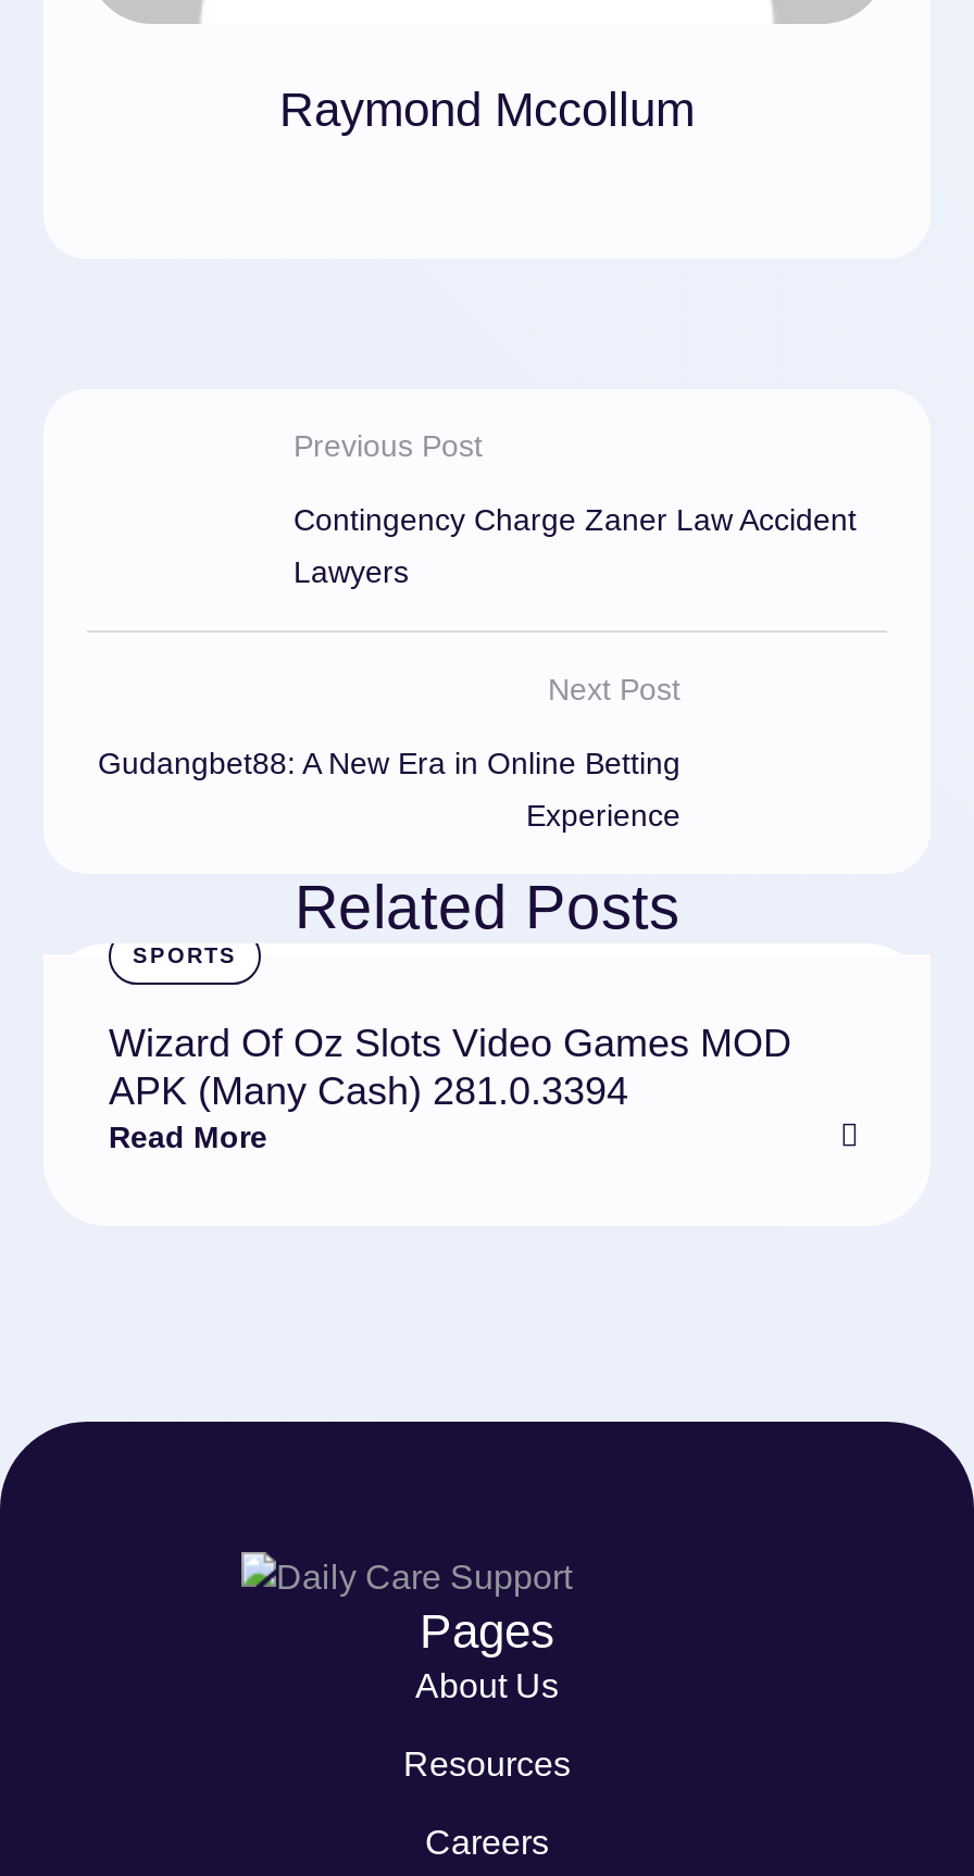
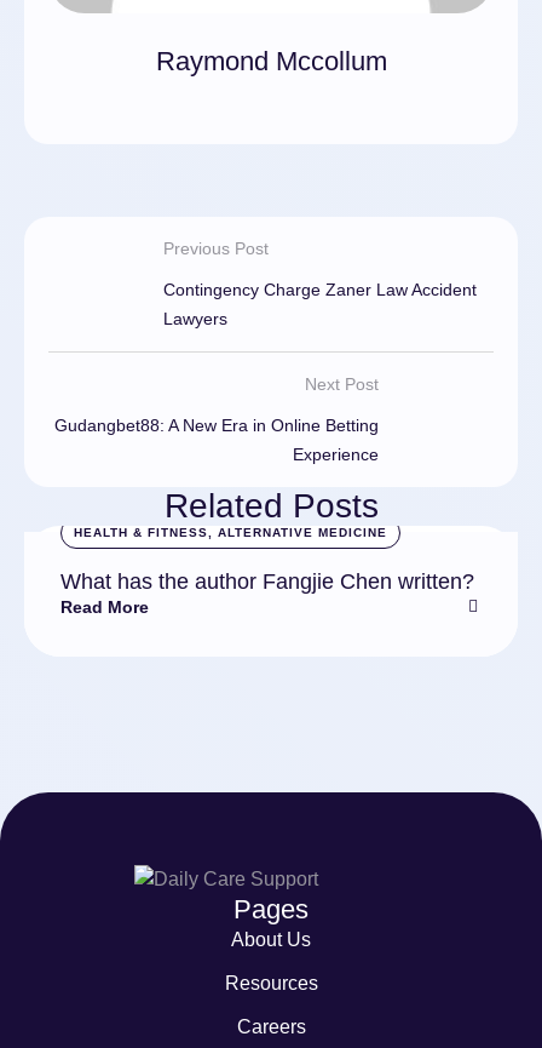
[133,943,237,966] SPORTS -> [74,525,387,539] HEALTH & FITNESS, ALTERNATIVE MEDICINE
[109,1021,791,1112] Wizard Of Oz Slots Video Games MOD | APK (Many Cash) 281.0.3394 -> [60,569,474,593] What has the author Fangjie Chen written?
moved [109,1119,267,1153] -> [60,597,149,616]: Read More

